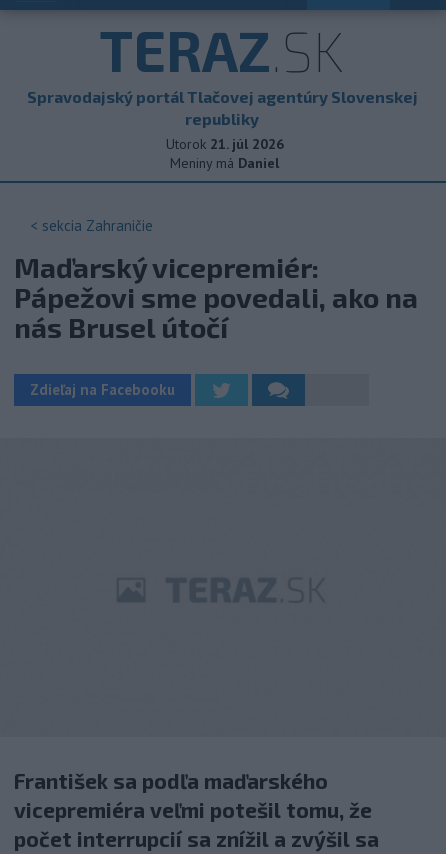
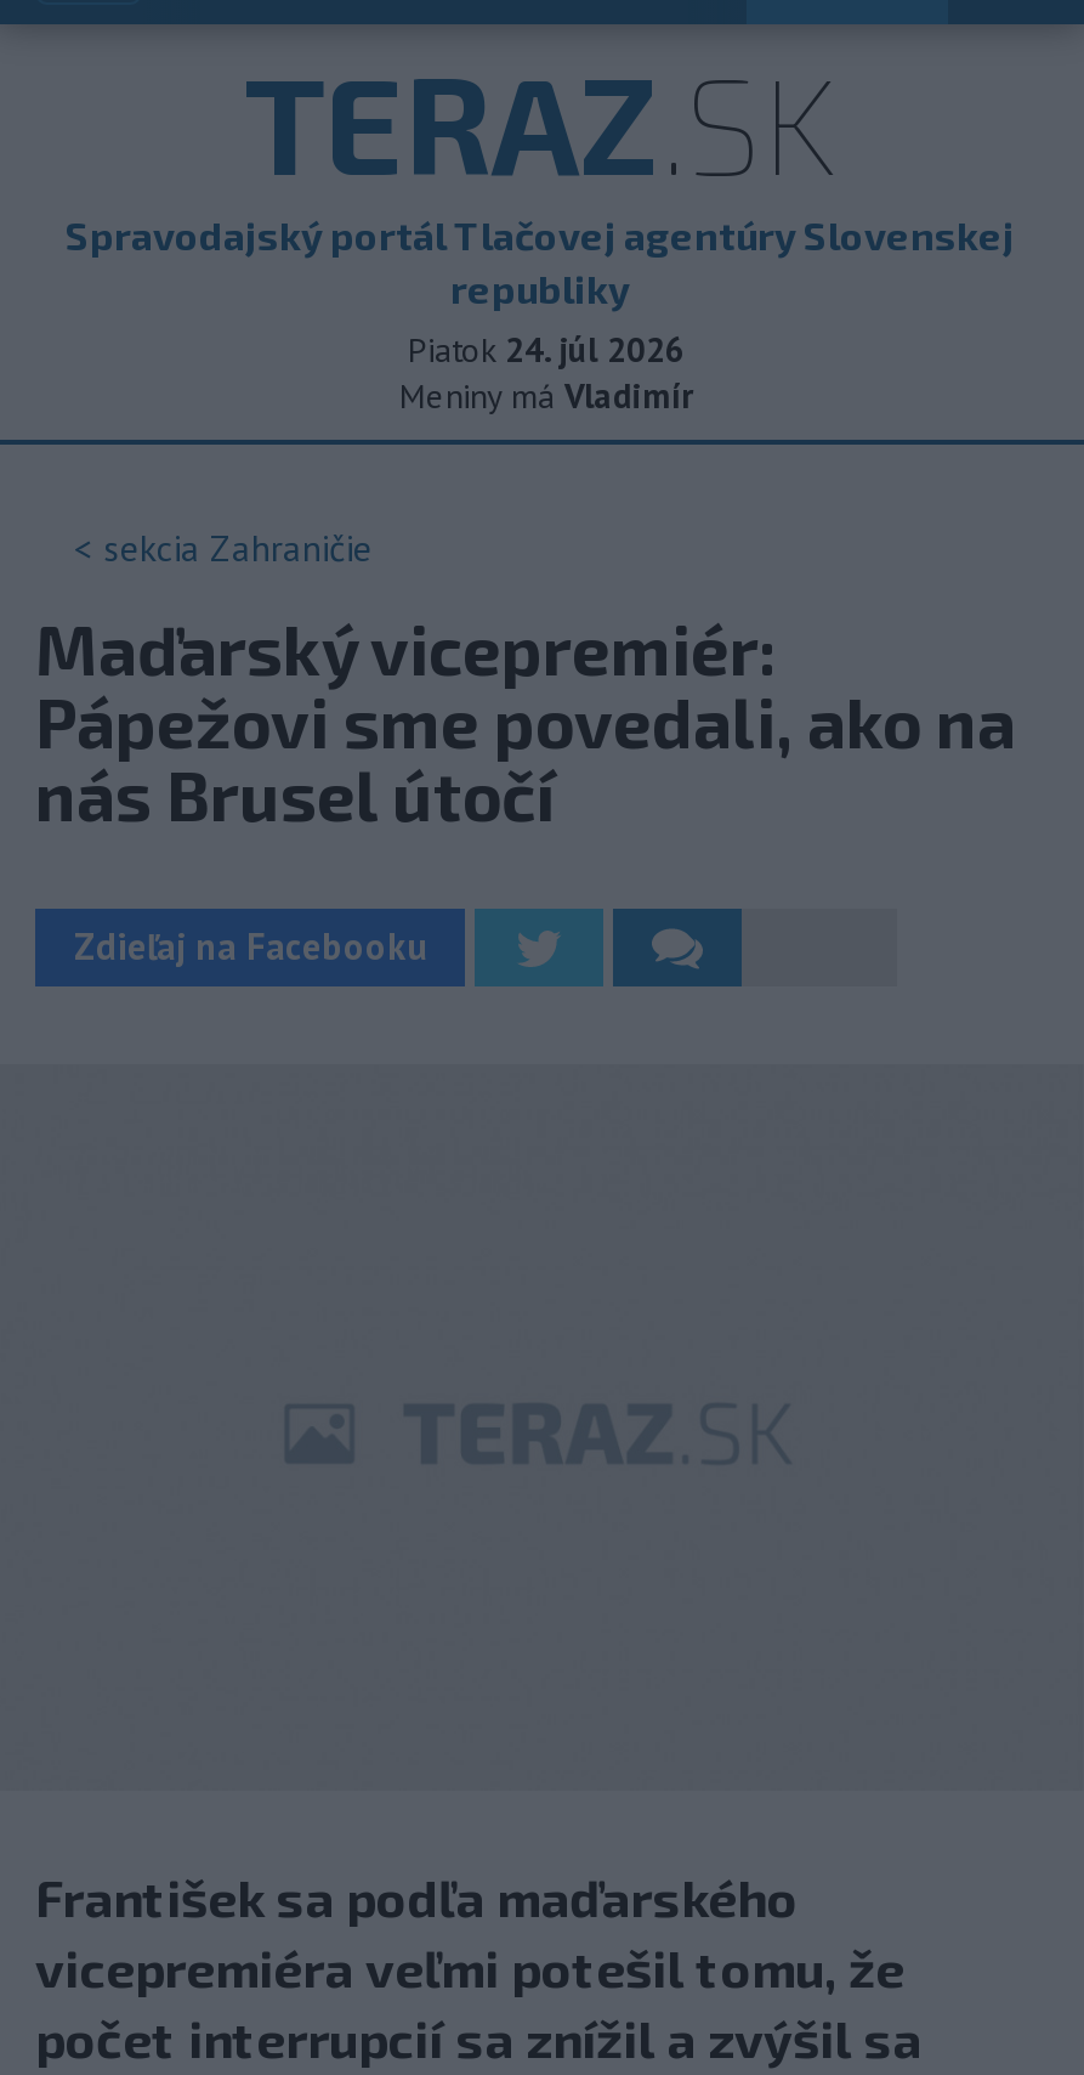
[165,135,283,153] Utorok 21. júl 2026 -> [408,328,685,372] Piatok 24. júl 2026
[170,154,279,172] Meniny má Daniel -> [399,374,693,418] Meniny má Vladimír

